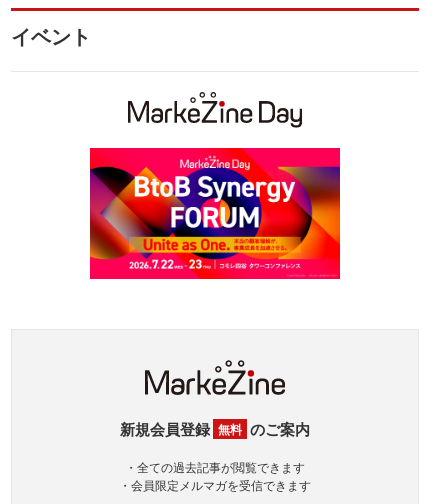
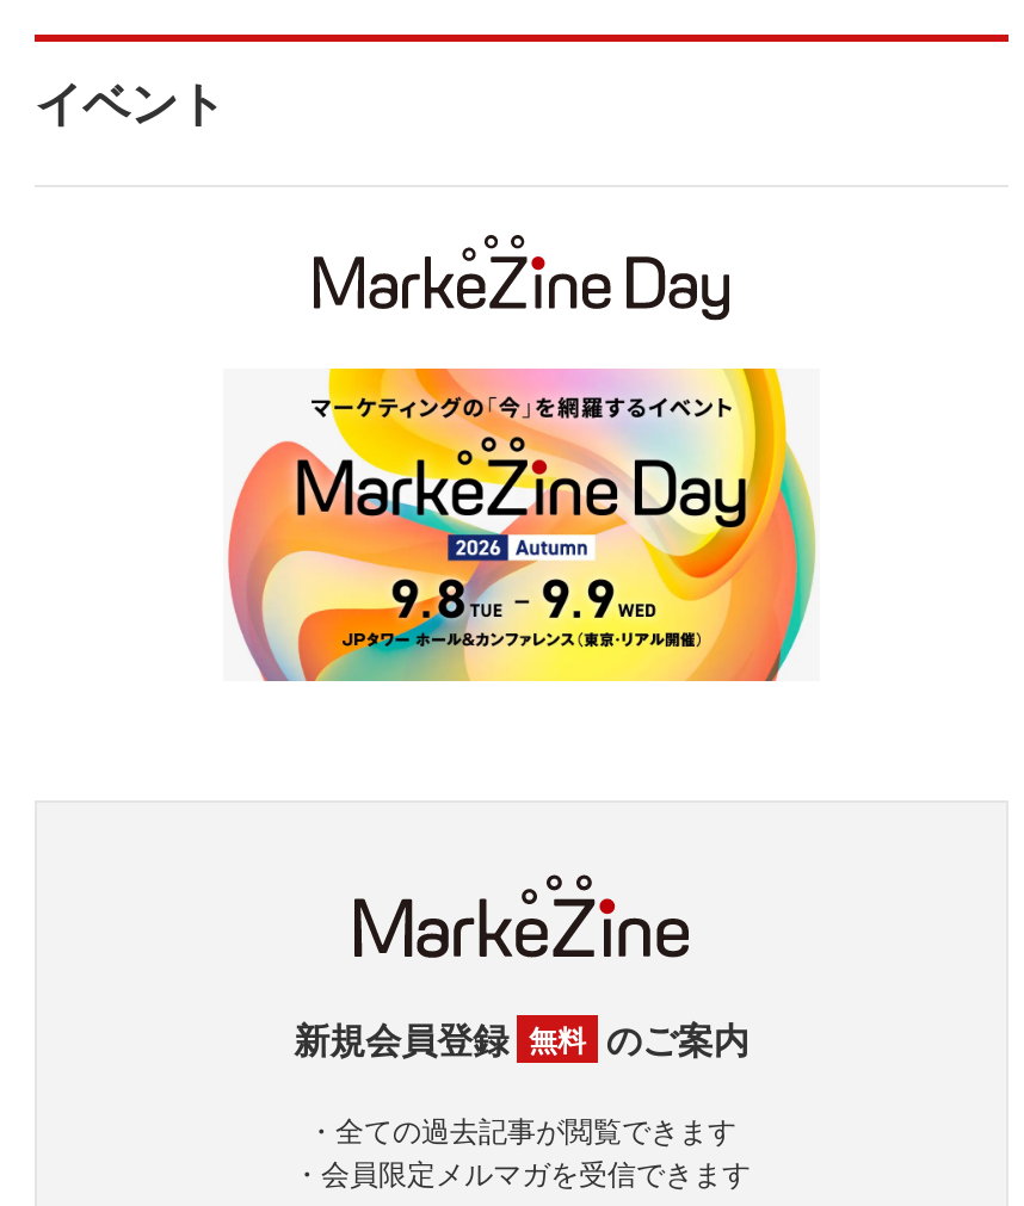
[89,147,341,280] [image] -> [223,366,820,684] [image]

